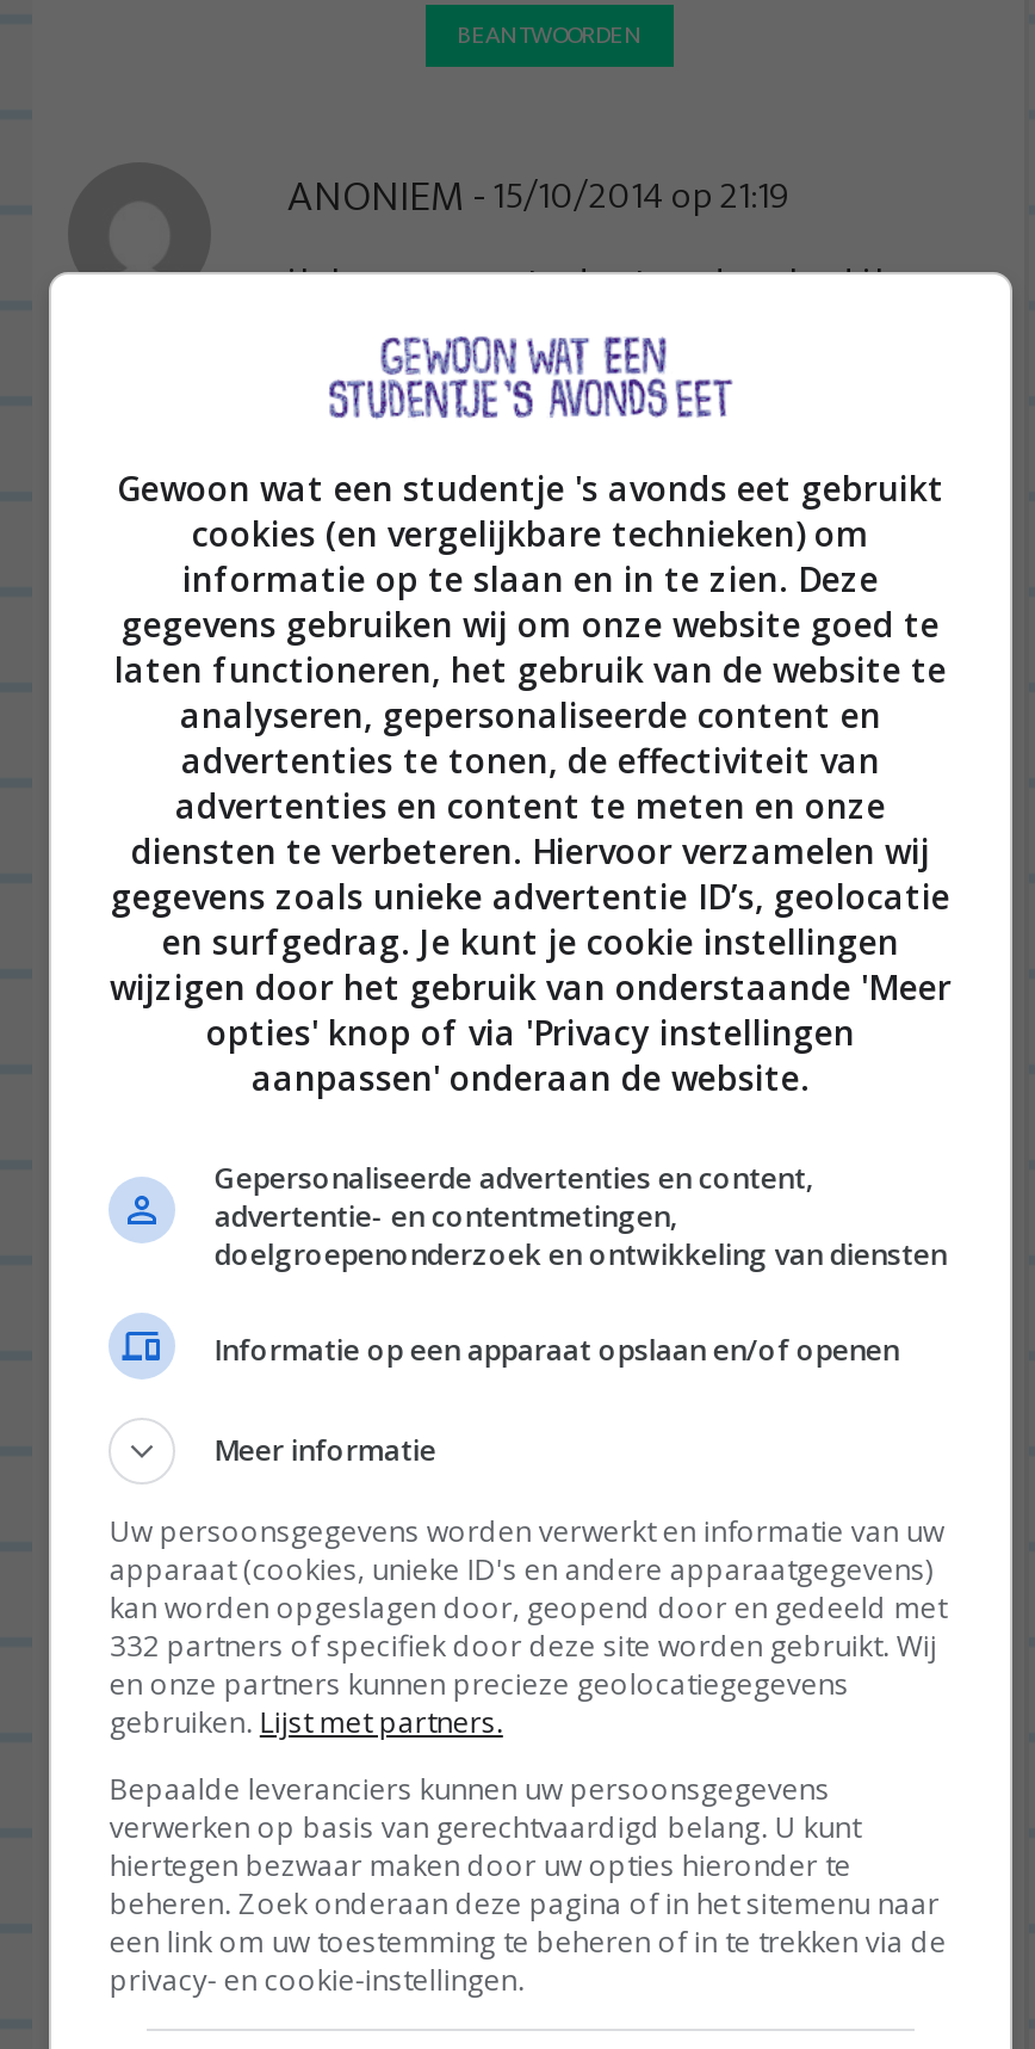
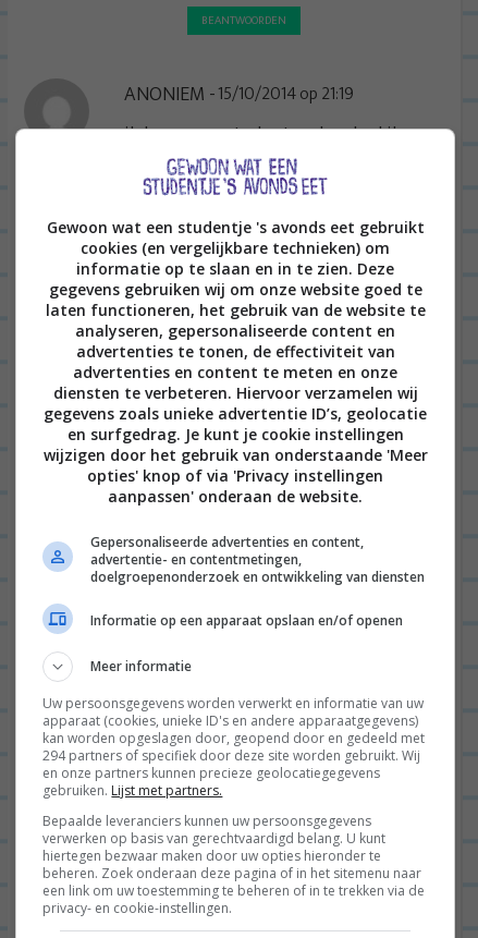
[109,1625,937,1665] 332 partners of specifiek door deze site worden gebruikt. Wij -> [43,746,421,764] 294 partners of specifiek door deze site worden gebruikt. Wij

